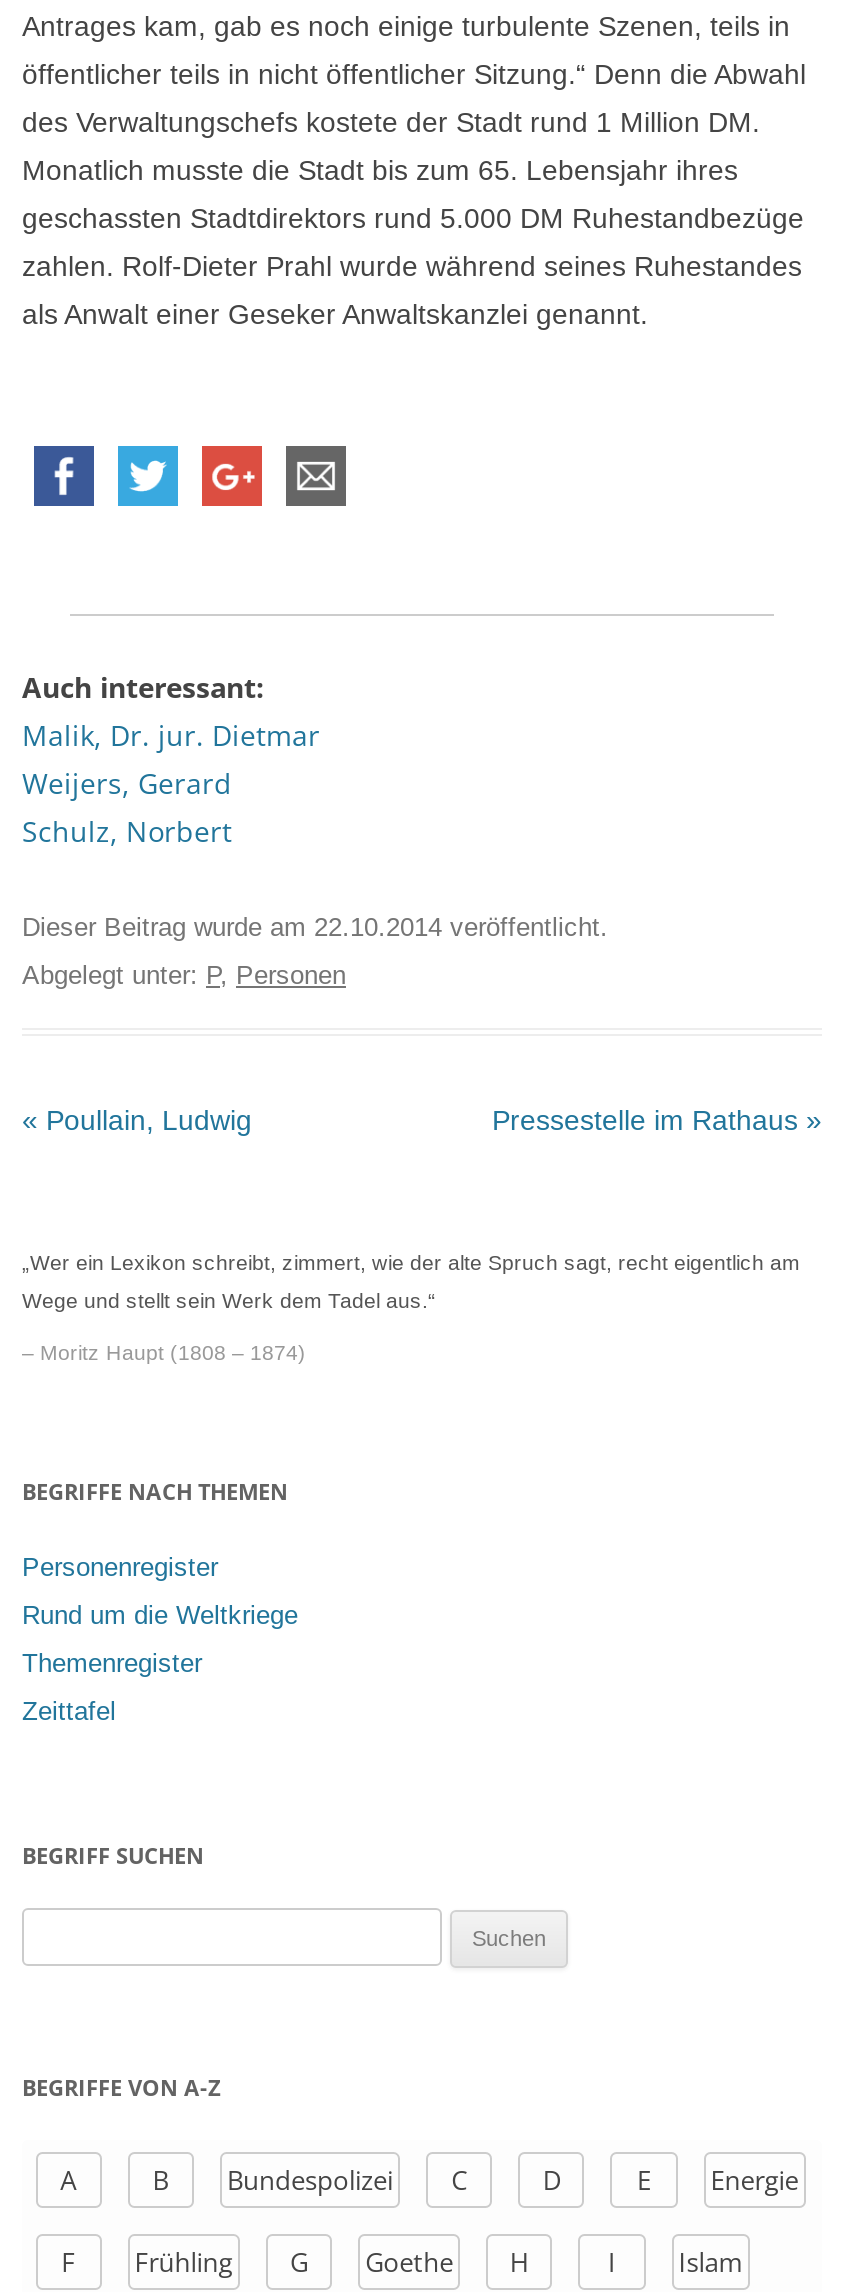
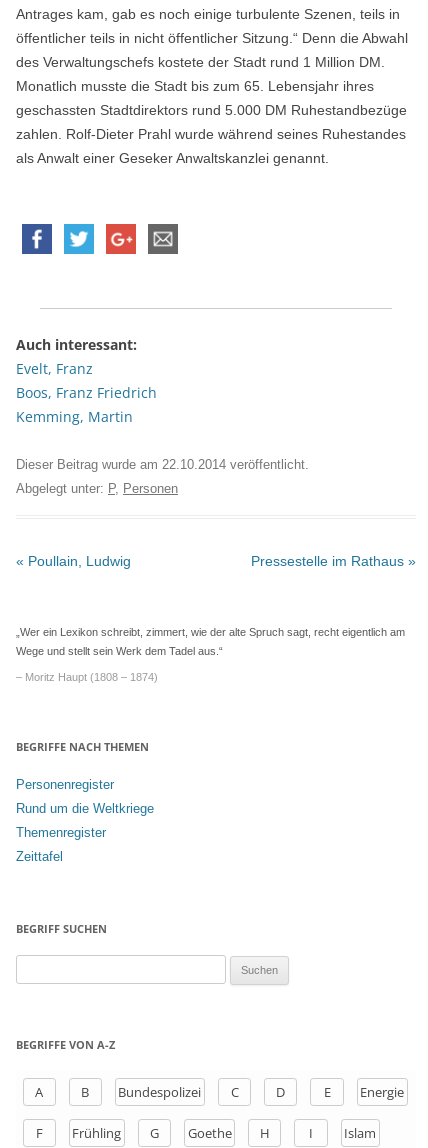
[22,716,320,850] Malik, Dr. jur. Dietmar | Weijers, Gerard | Schulz, Norbert -> [16,359,157,426] Evelt, Franz | Boos, Franz Friedrich | Kemming, Martin

